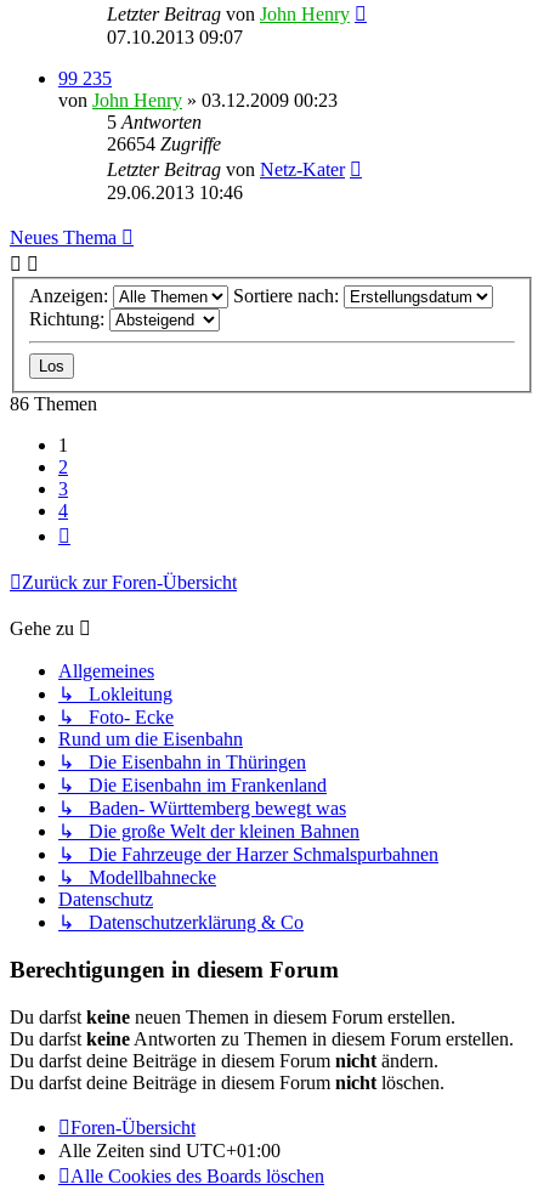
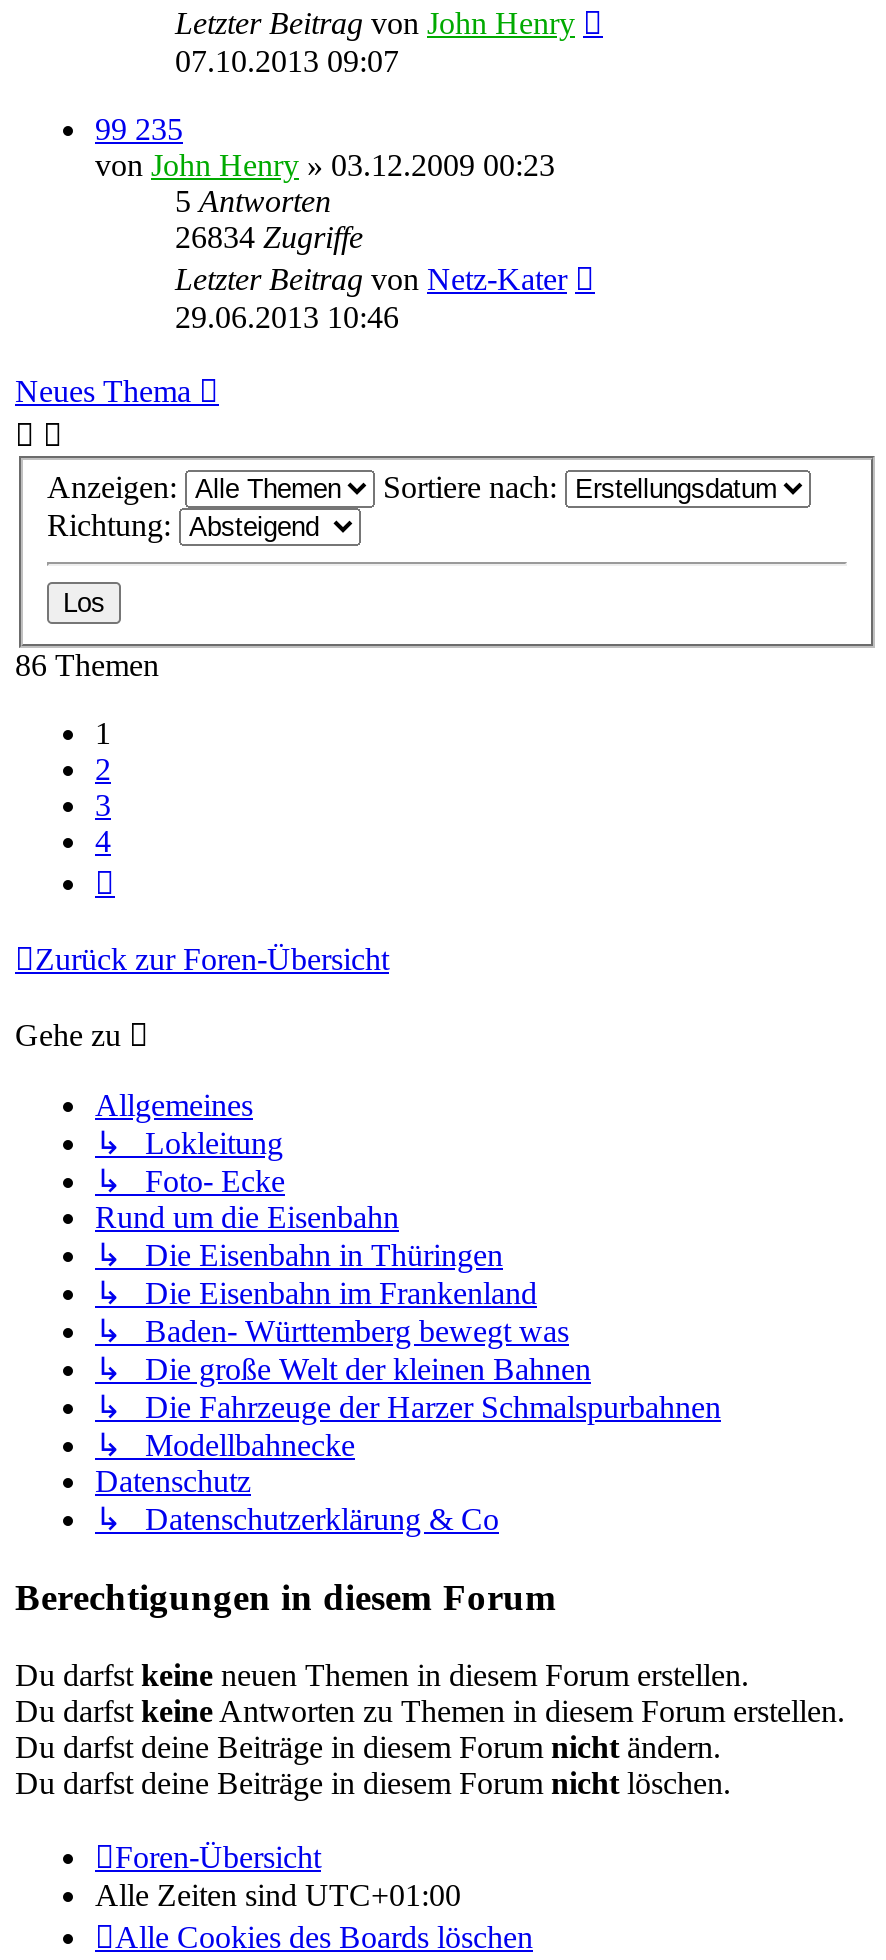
[107,133,221,154] 26654 Zugriffe -> [175,220,363,254] 26834 Zugriffe

